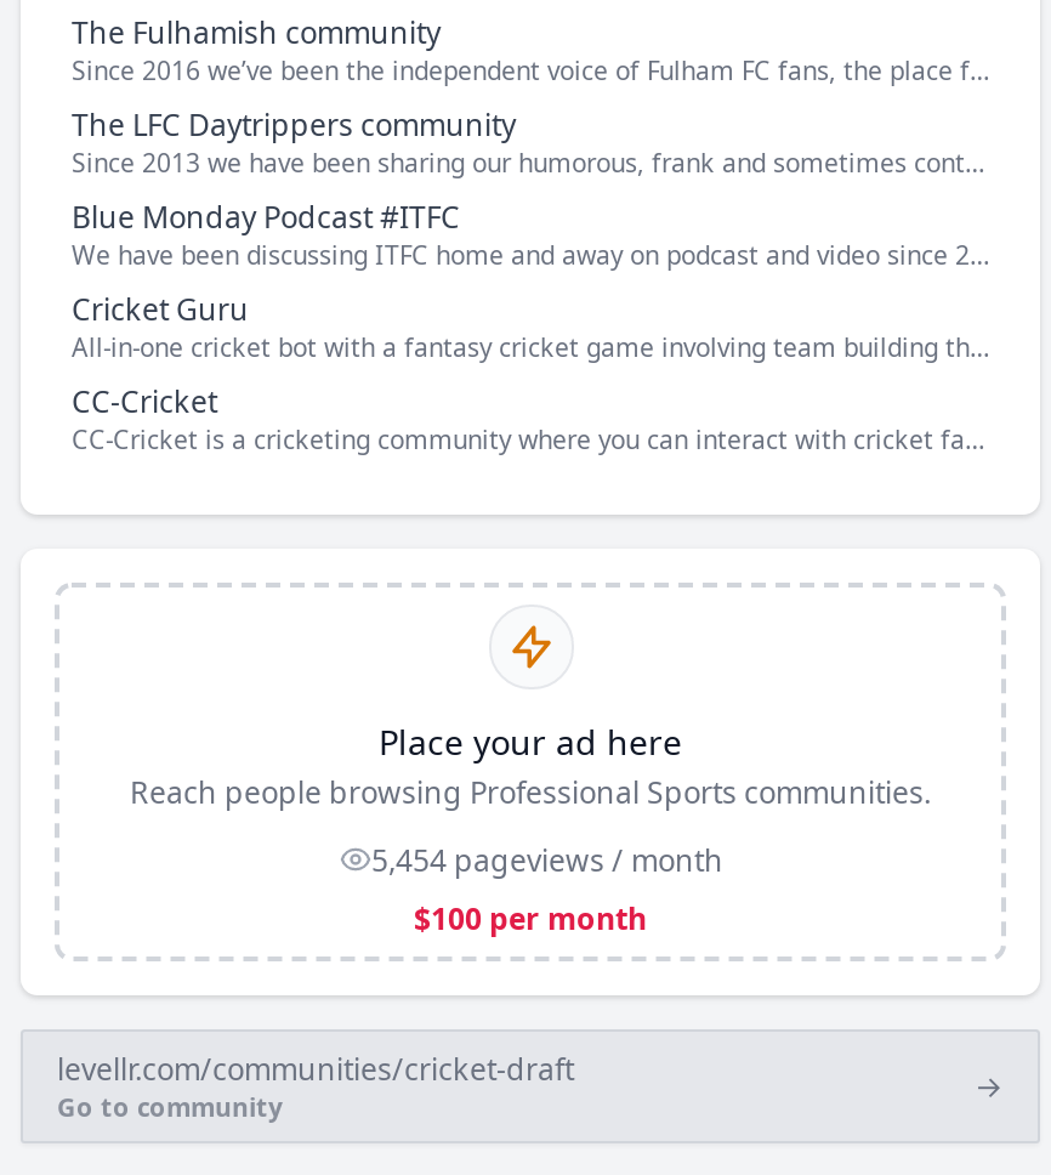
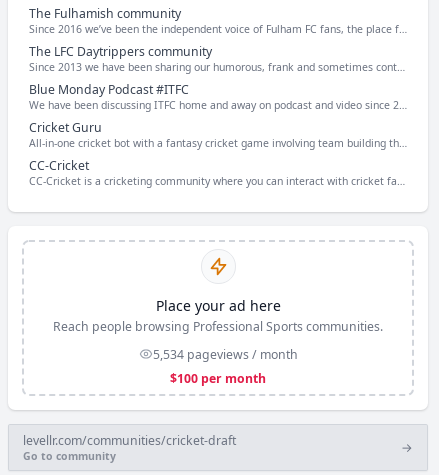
[371,839,723,881] 5,454 pageviews / month -> [152,346,297,363] 5,534 pageviews / month

